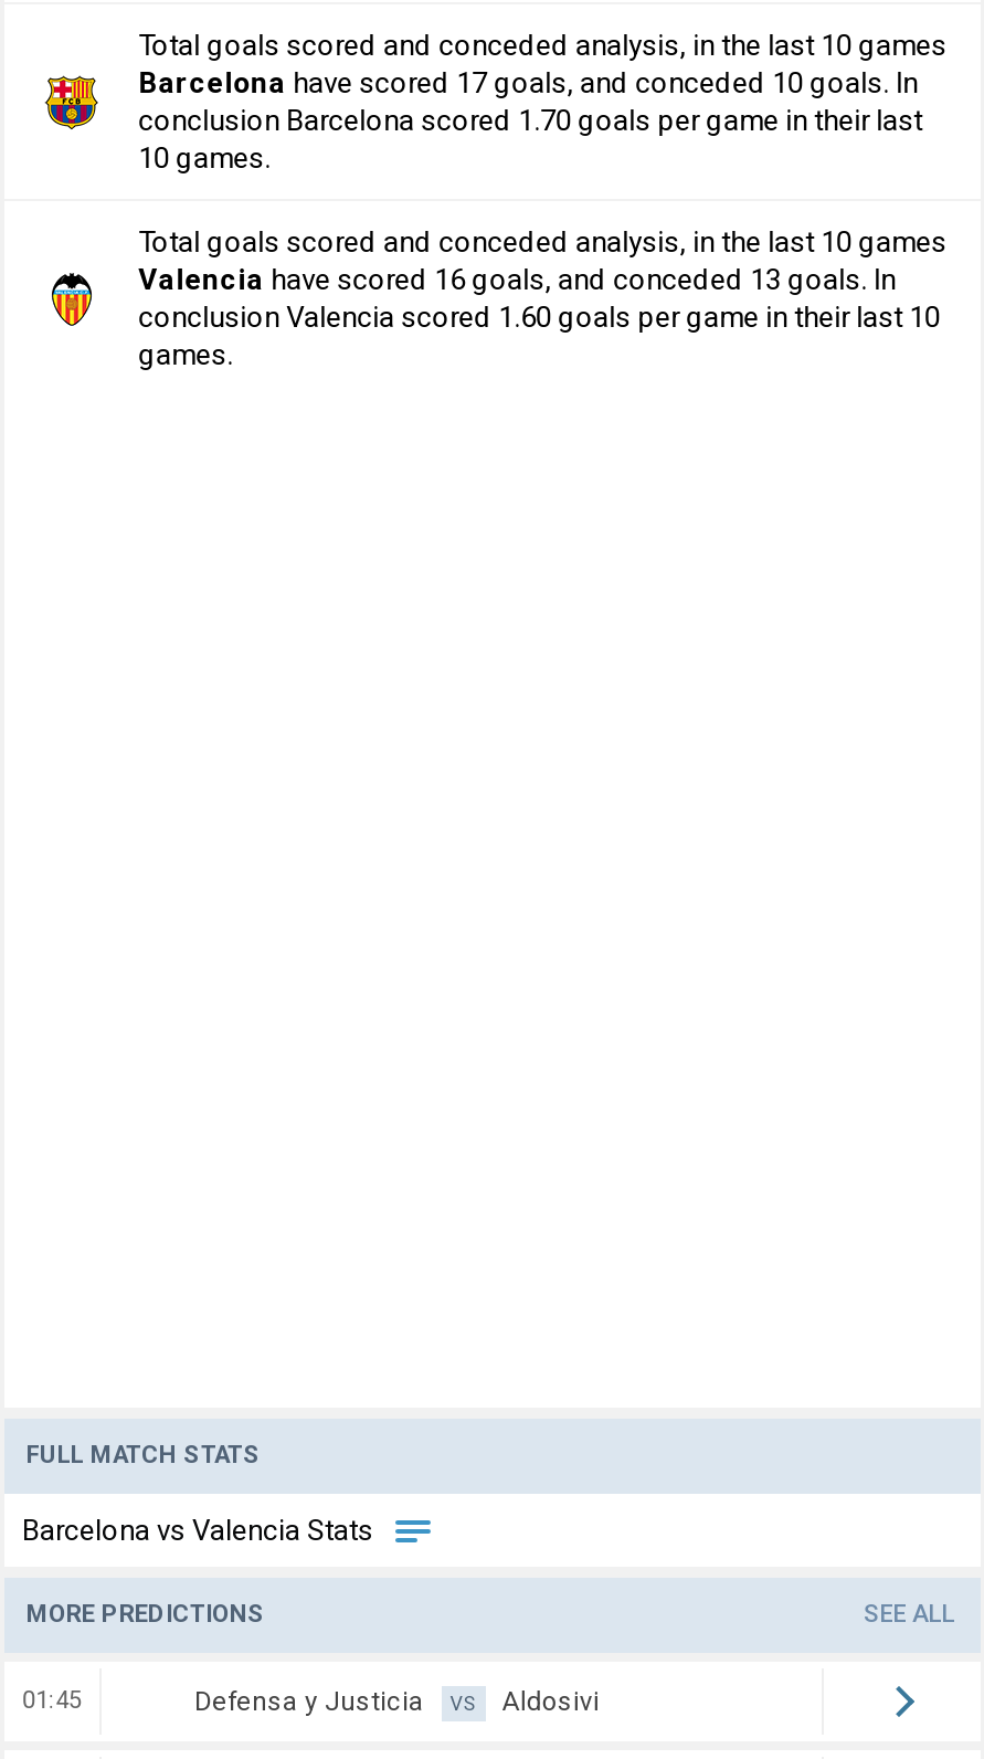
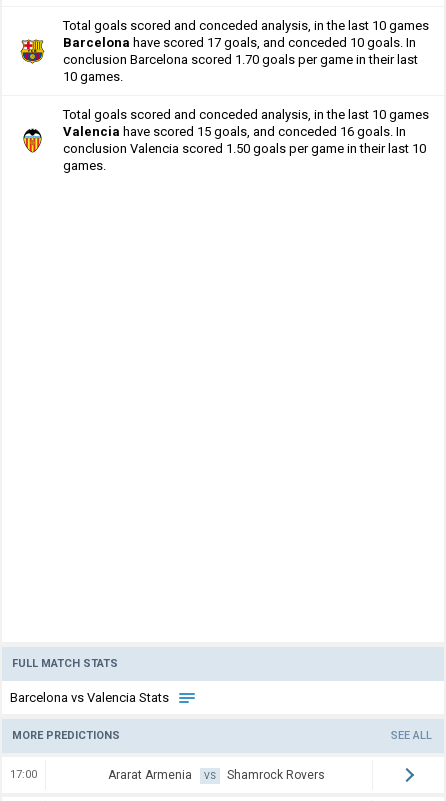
[138,263,896,296] Valencia have scored 16 goals, and conceded 13 goals. In -> [63,124,406,139] Valencia have scored 15 goals, and conceded 16 goals. In
[138,301,940,334] conclusion Valencia scored 1.60 goals per game in their last 10 -> [63,141,426,156] conclusion Valencia scored 1.50 goals per game in their last 10
[22,1686,424,1717] 01:45 | Defensa y Justicia -> [10,768,192,782] 17:00 | Ararat Armenia
[502,1686,599,1717] Aldosivi -> [227,768,325,782] Shamrock Rovers

